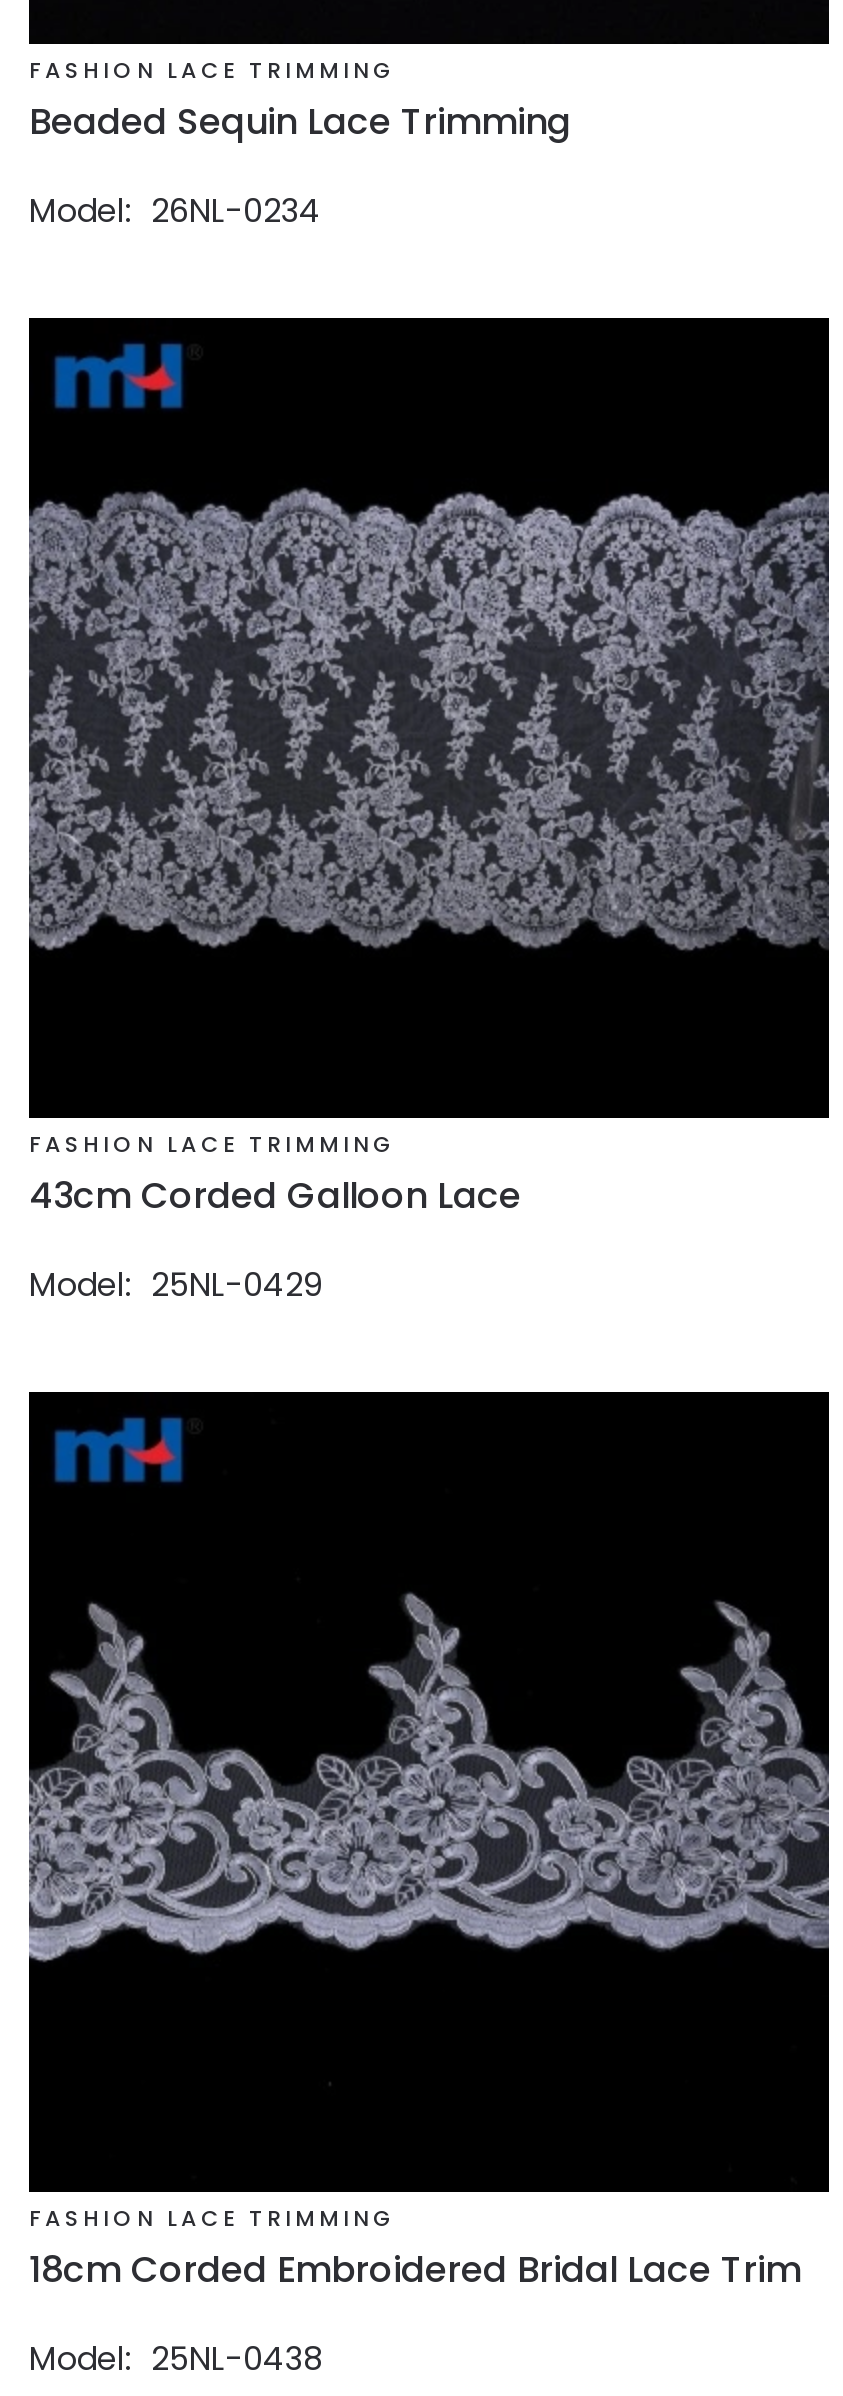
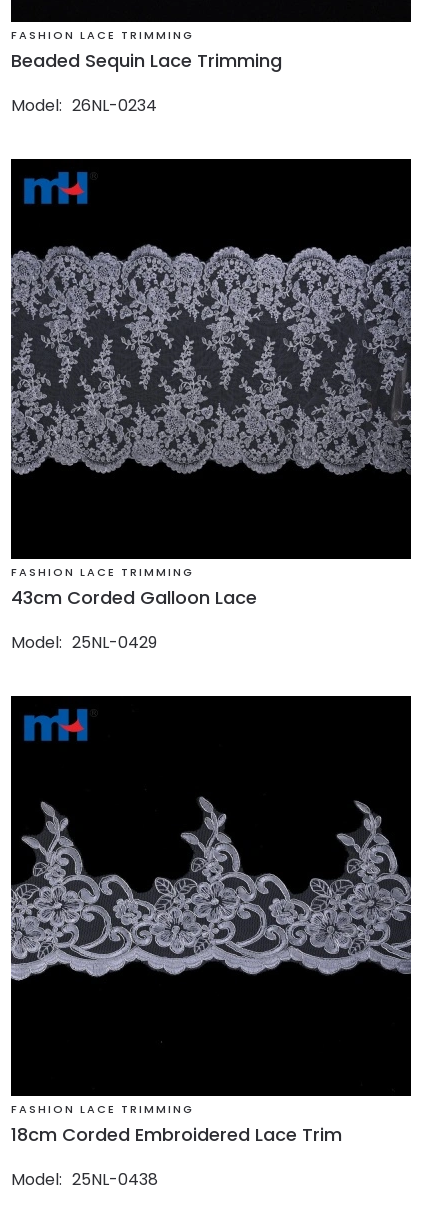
[29,2244,801,2294] 18cm Corded Embroidered Bridal Lace Trim -> [11,1122,342,1147] 18cm Corded Embroidered Lace Trim

